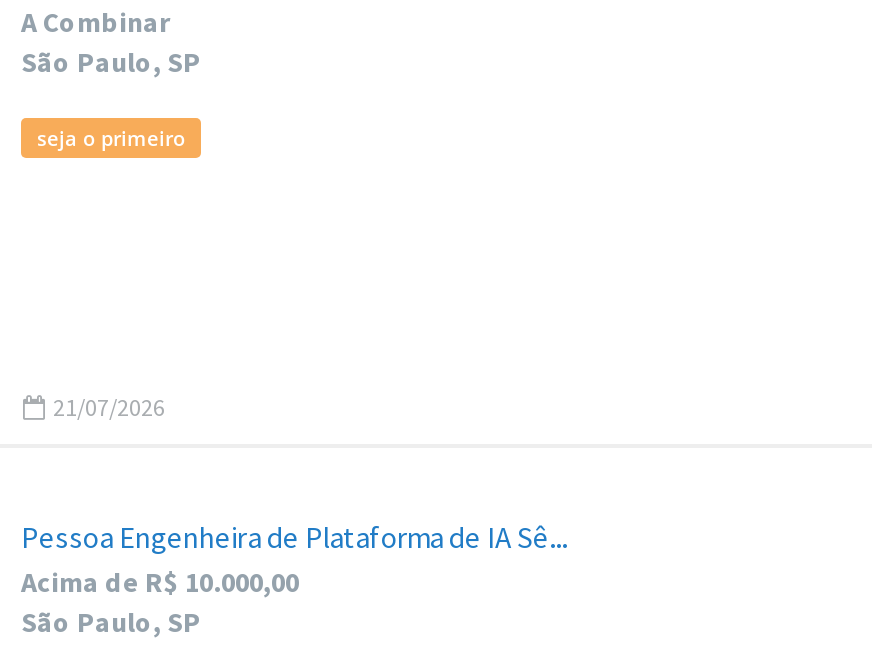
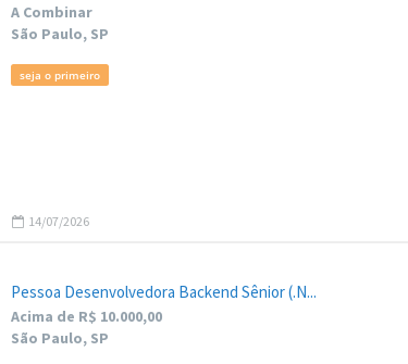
[45,392,165,422] 21/07/2026 -> [24,213,89,229] 14/07/2026
[21,518,567,556] Pessoa Engenheira de Plataforma de IA Sê... -> [11,281,317,302] Pessoa Desenvolvedora Backend Sênior (.N...

